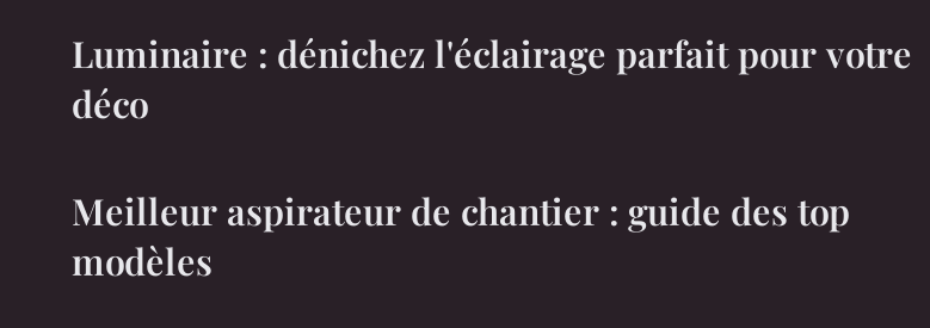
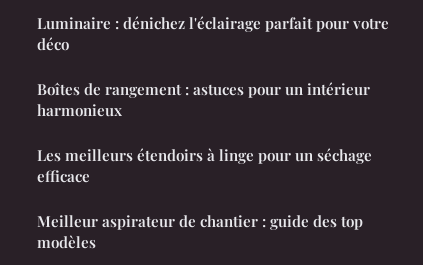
none -> [37,79,372,186] Boîtes de rangement : astuces pour un intérieur | harmonieux | Les meilleurs étendoirs à linge pour un séchage | efficace

